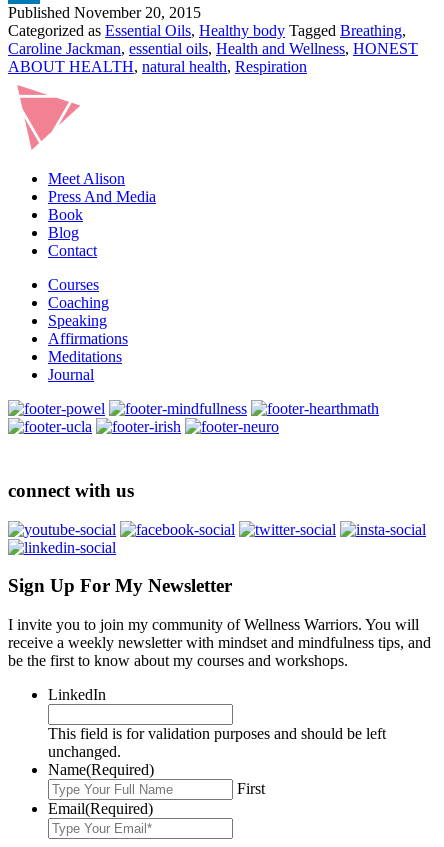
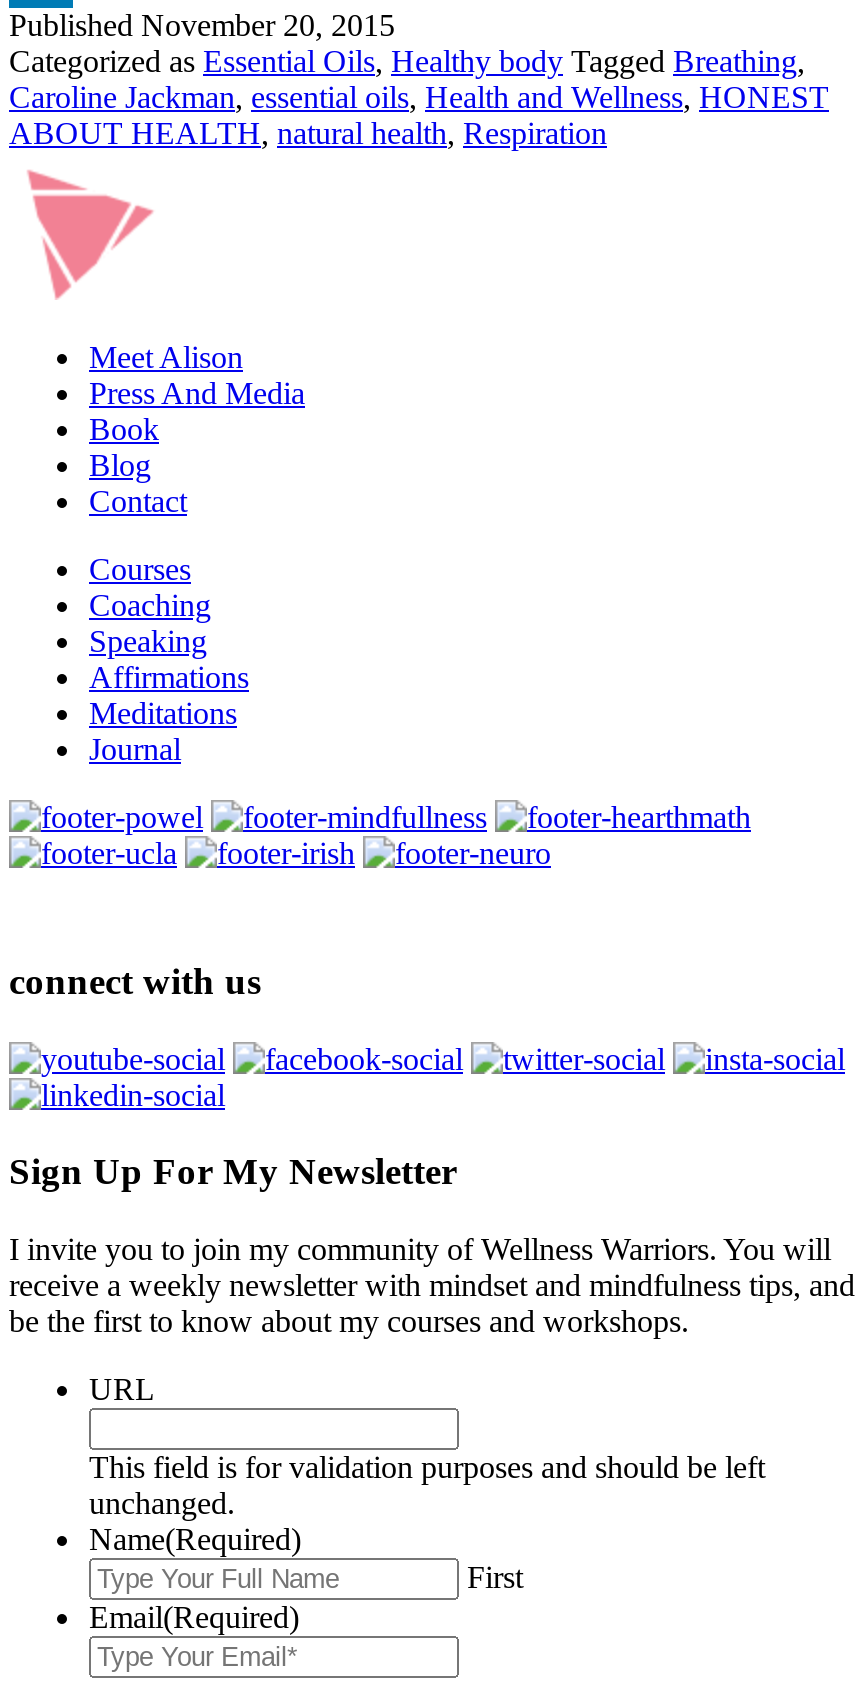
[48,686,106,703] LinkedIn -> [89,1372,155,1406] URL

